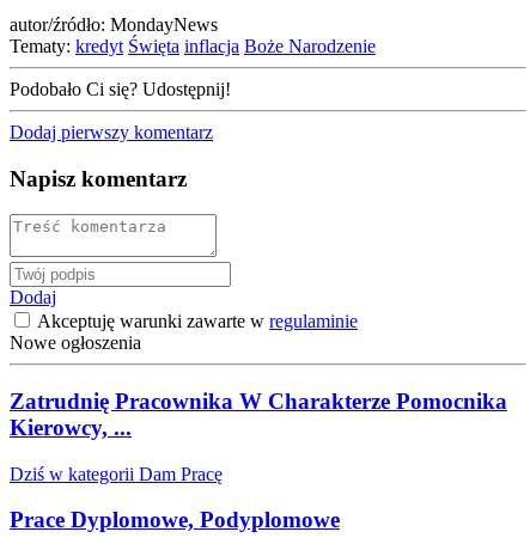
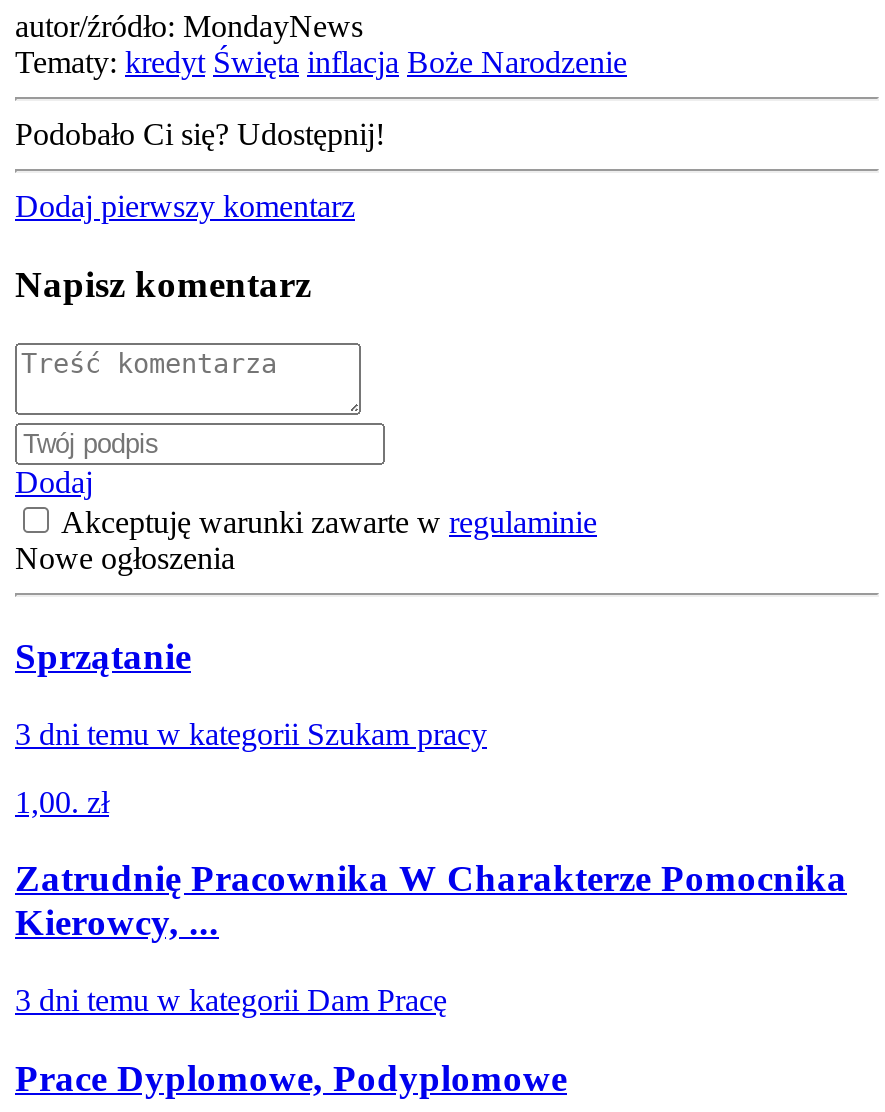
none -> [15,635,487,819] Sprzątanie | 3 dni temu w kategorii Szukam pracy | 1,00. zł
[10,464,223,484] Dziś w kategorii Dam Pracę -> [15,983,447,1017] 3 dni temu w kategorii Dam Pracę

